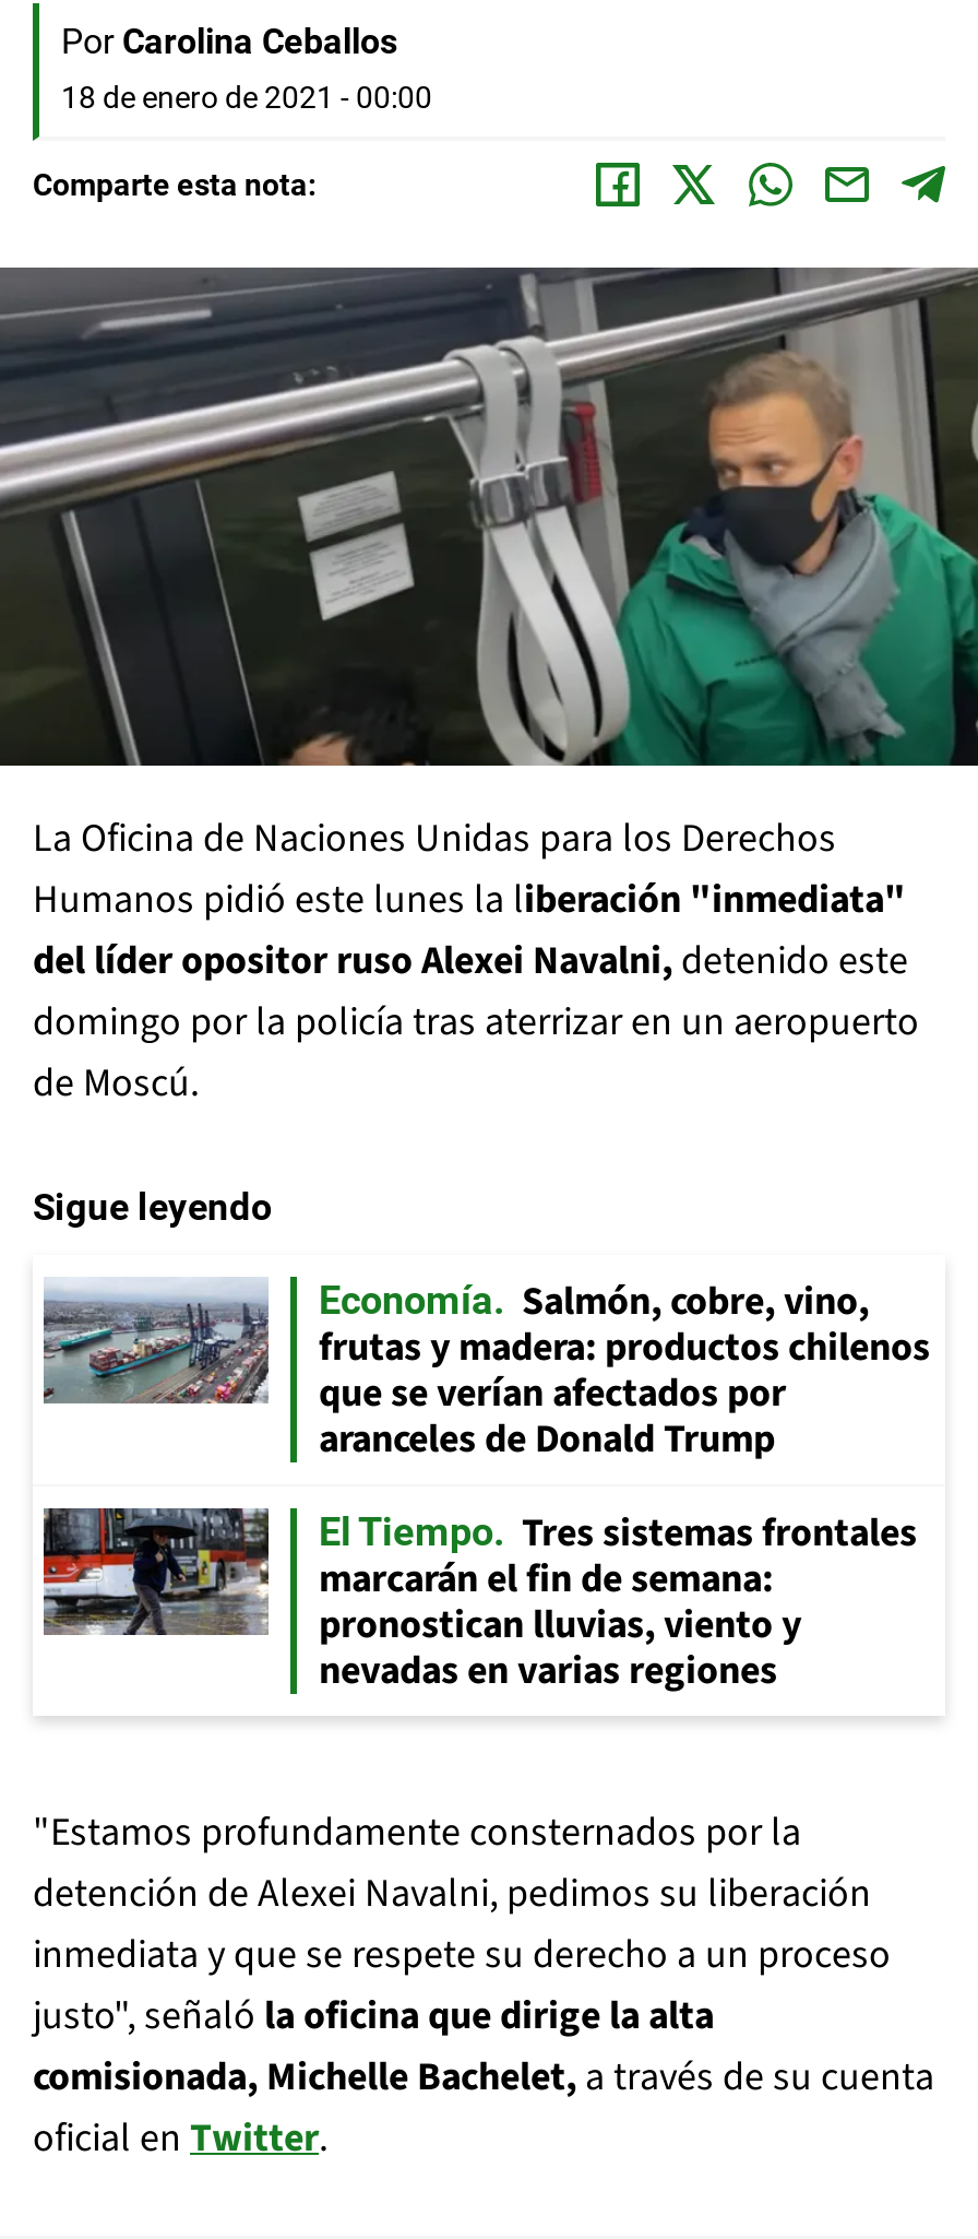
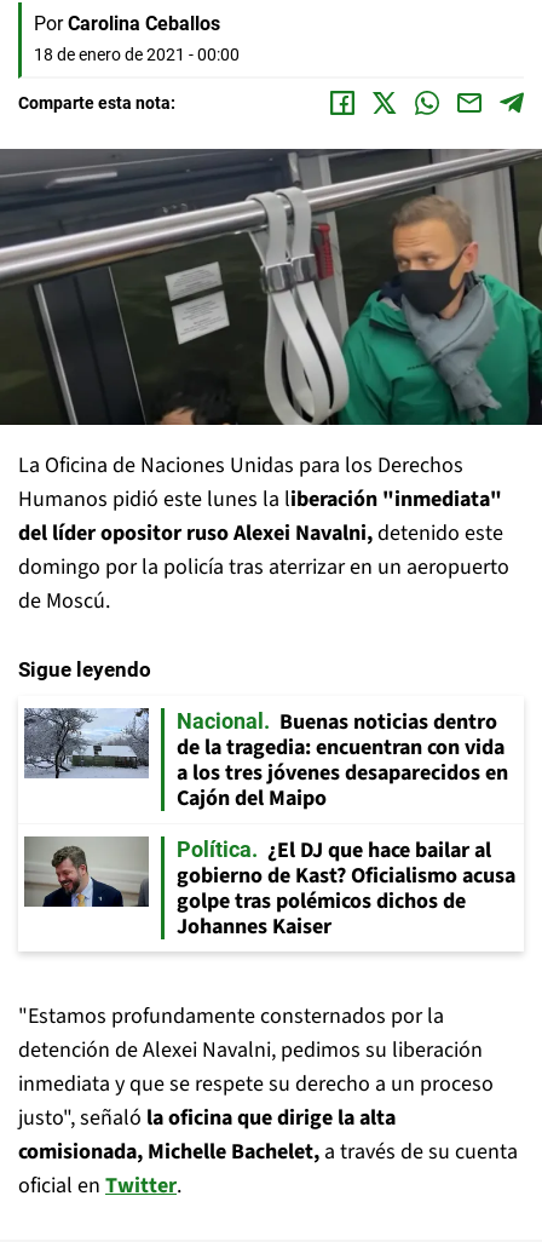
[41,1275,930,1467] [image] | Economía | Salmón, cobre, vino, | frutas y madera: productos chilenos | que se verían afectados por | aranceles de Donald Trump -> [24,707,508,813] [image] | Nacional | Buenas noticias dentro | de la tragedia: encuentran con vida | a los tres jóvenes desaparecidos en | Cajón del Maipo
[41,1506,917,1698] [image] | El Tiempo | Tres sistemas frontales | marcarán el fin de semana: | pronostican lluvias, viento y | nevadas en varias regiones -> [23,835,515,942] [image] | Política | ¿El DJ que hace bailar al | gobierno de Kast? Oficialismo acusa | golpe tras polémicos dichos de | Johannes Kaiser

